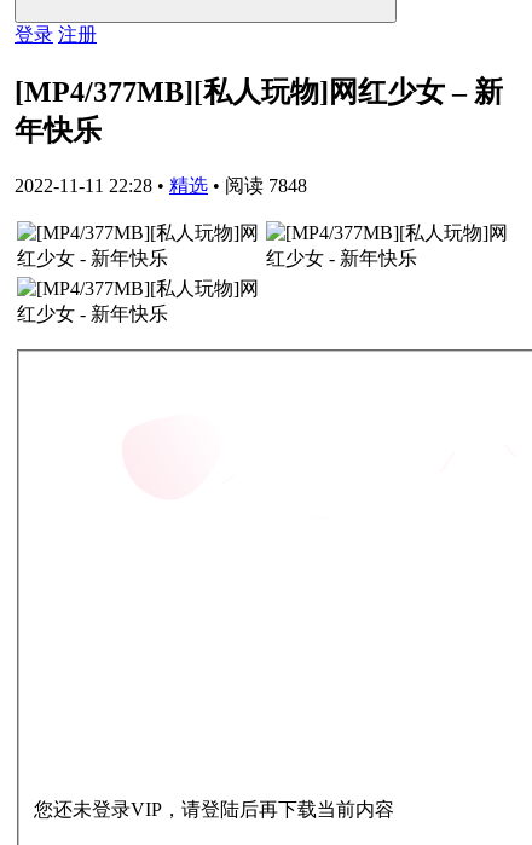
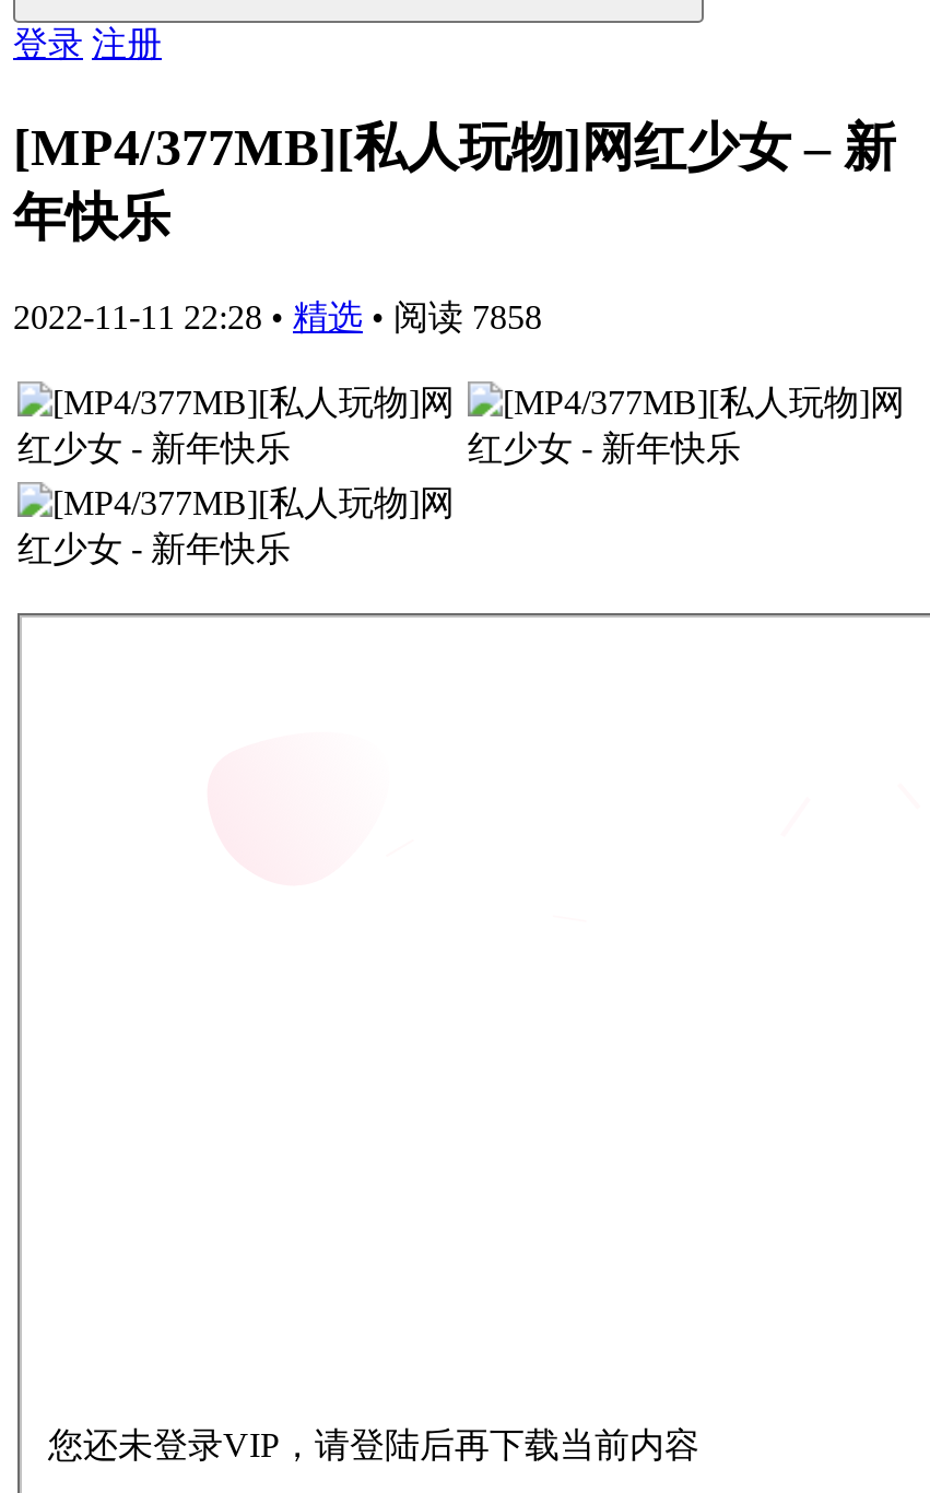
[15,175,307,196] 2022-11-11 22:28 • 精选 • 阅读 7848 -> [13,298,542,335] 2022-11-11 22:28 • 精选 • 阅读 7858

